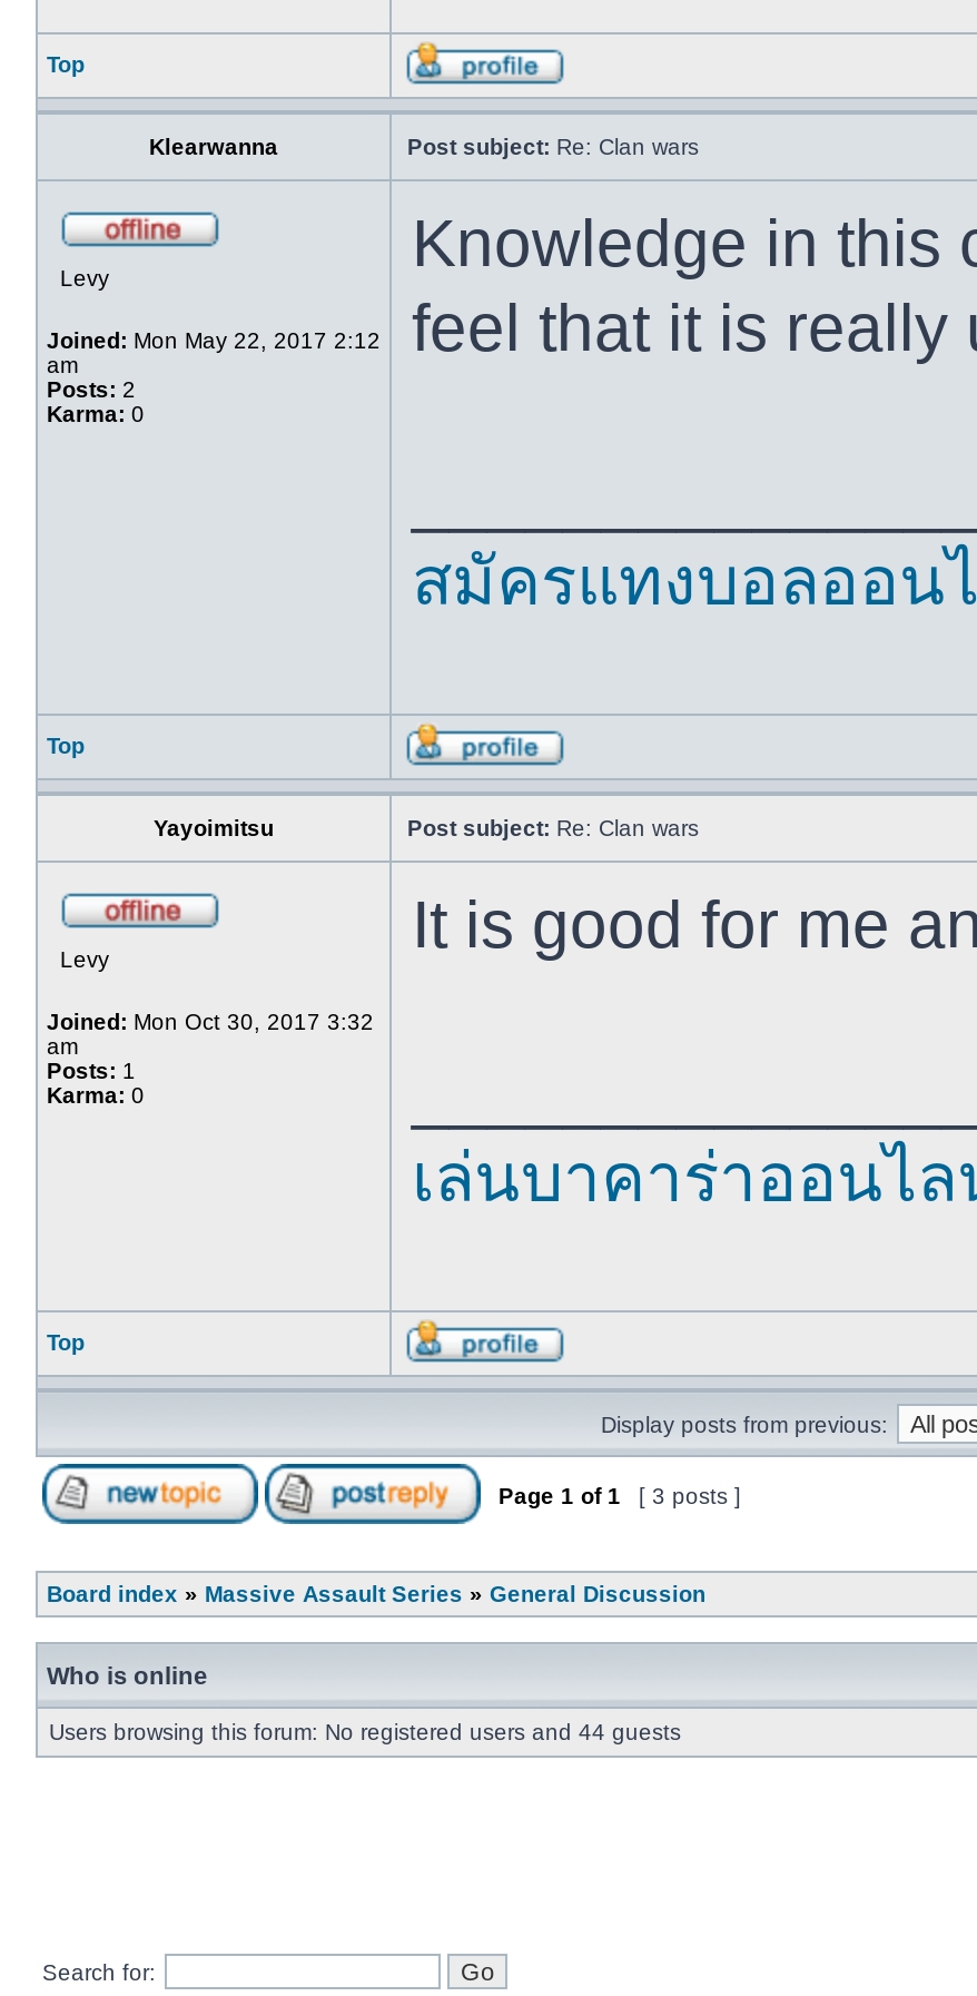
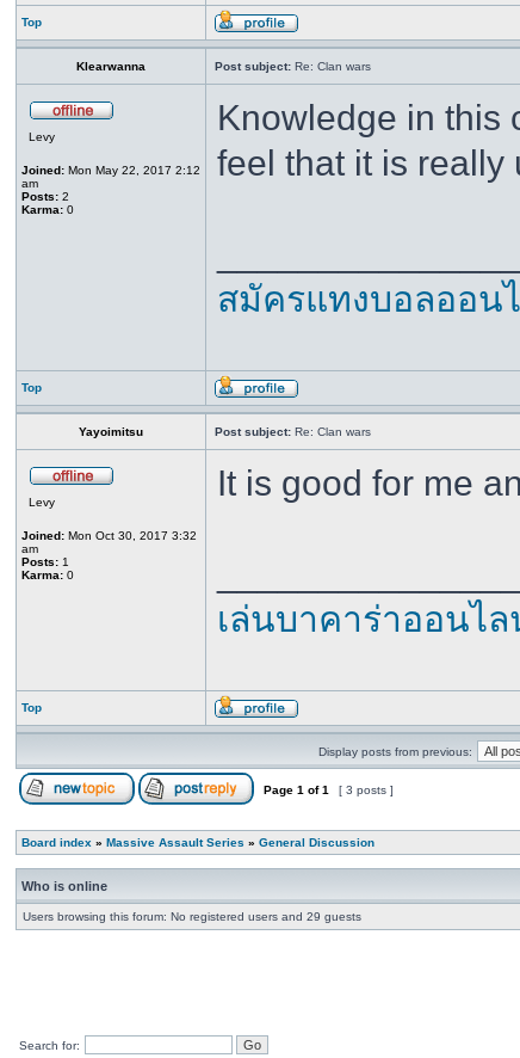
[49,1720,681,1744] Users browsing this forum: No registered users and 44 guests -> [23,910,361,923] Users browsing this forum: No registered users and 29 guests

